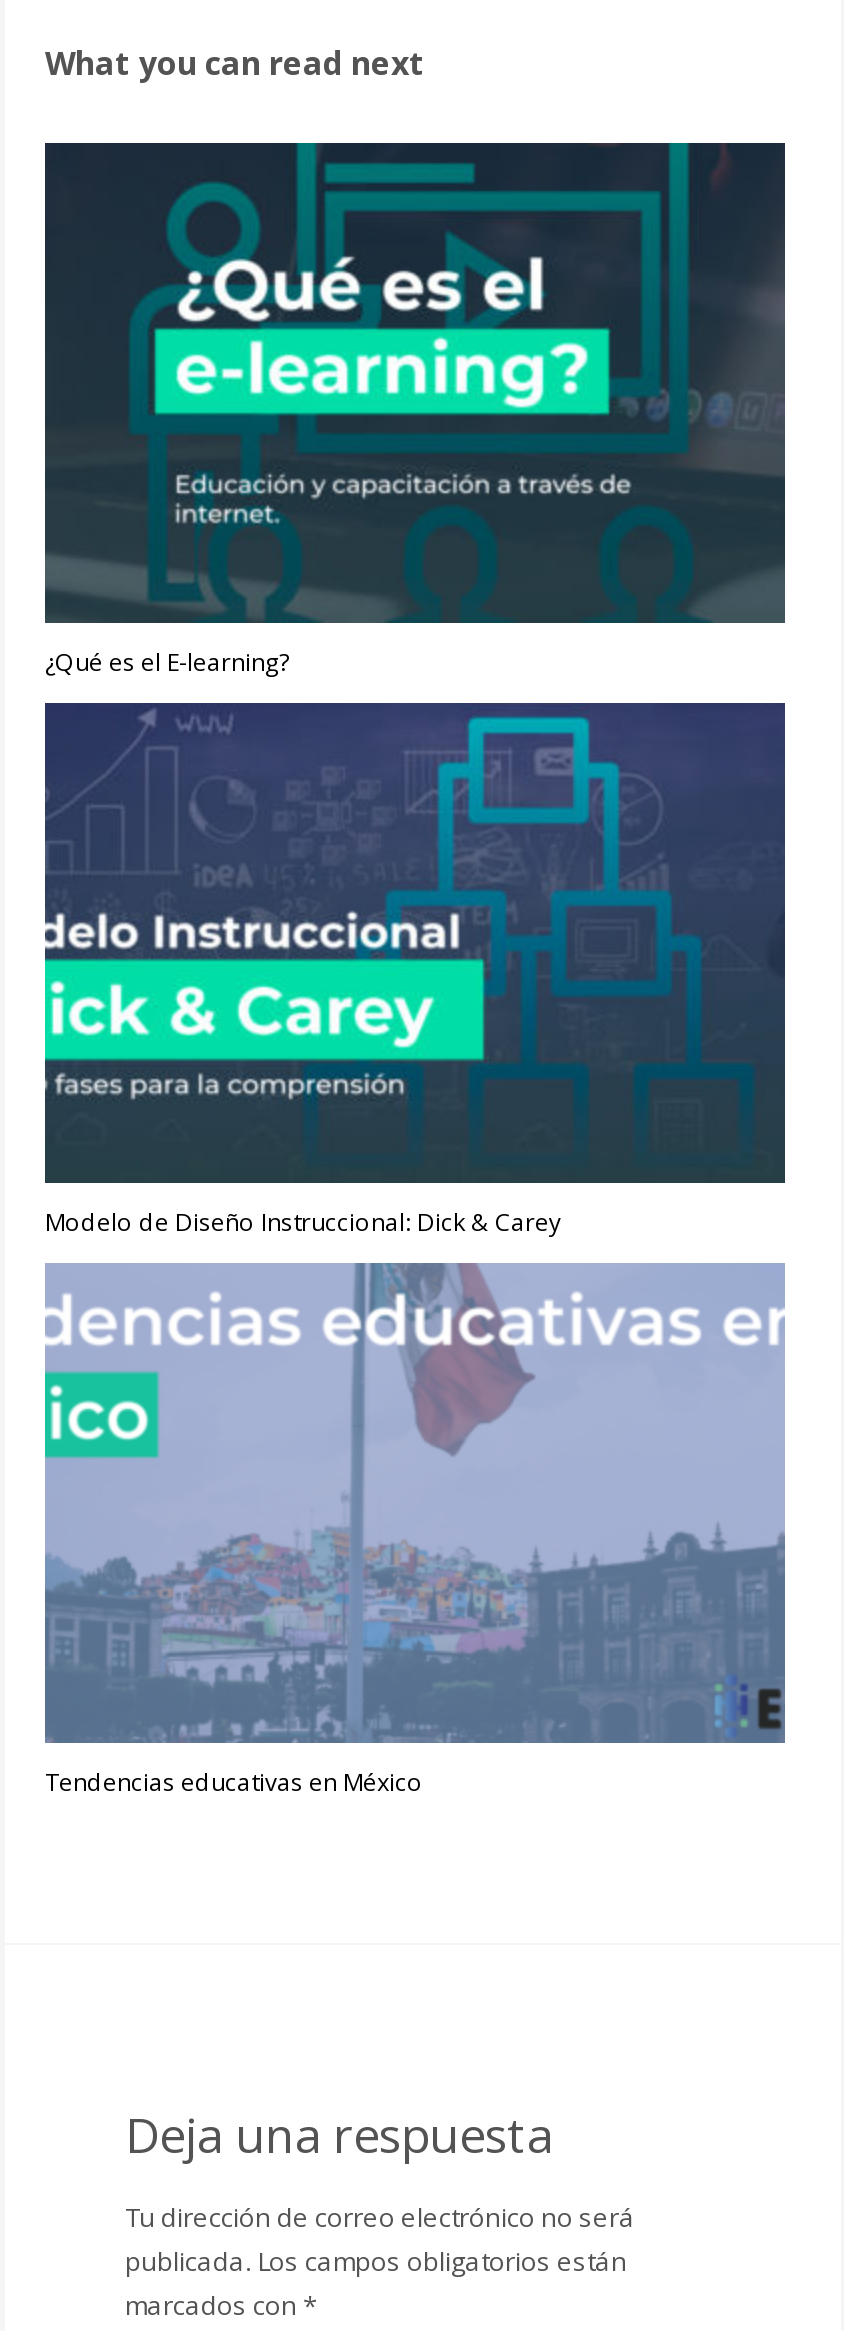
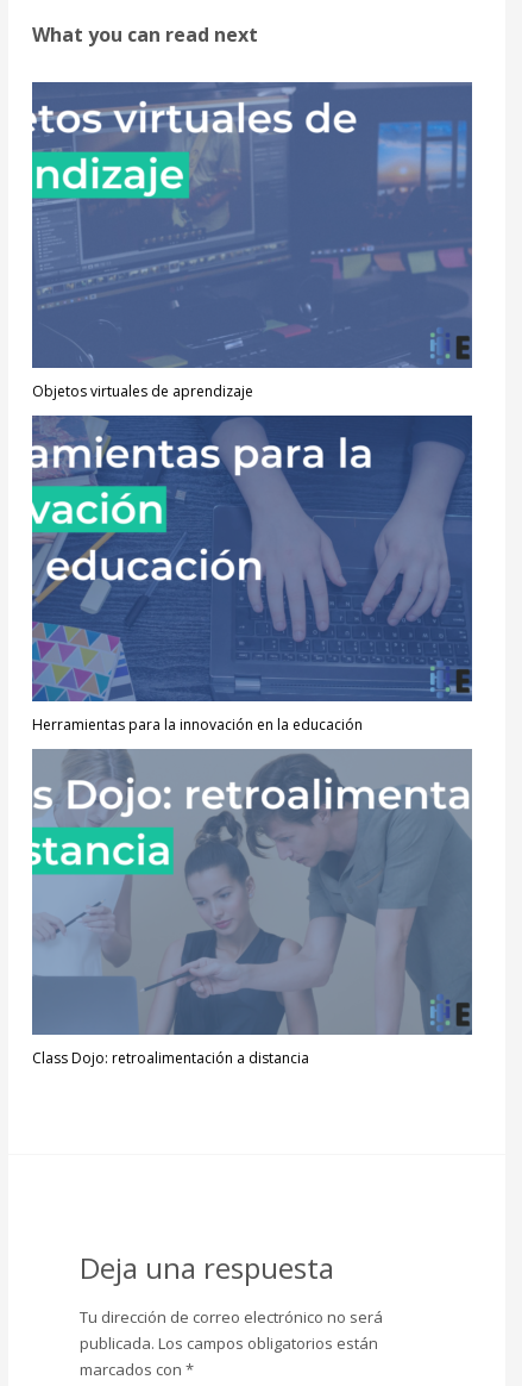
[43,141,785,678] [image] | ¿Qué es el E-learning? -> [31,81,473,401] [image] | Objetos virtuales de aprendizaje
[43,705,787,1238] [image] | Modelo de Diseño Instruccional: Dick & Carey -> [31,416,473,734] [image] | Herramientas para la innovación en la educación
[43,1263,785,1798] [image] | Tendencias educativas en México -> [31,749,472,1068] [image] | Class Dojo: retroalimentación a distancia

